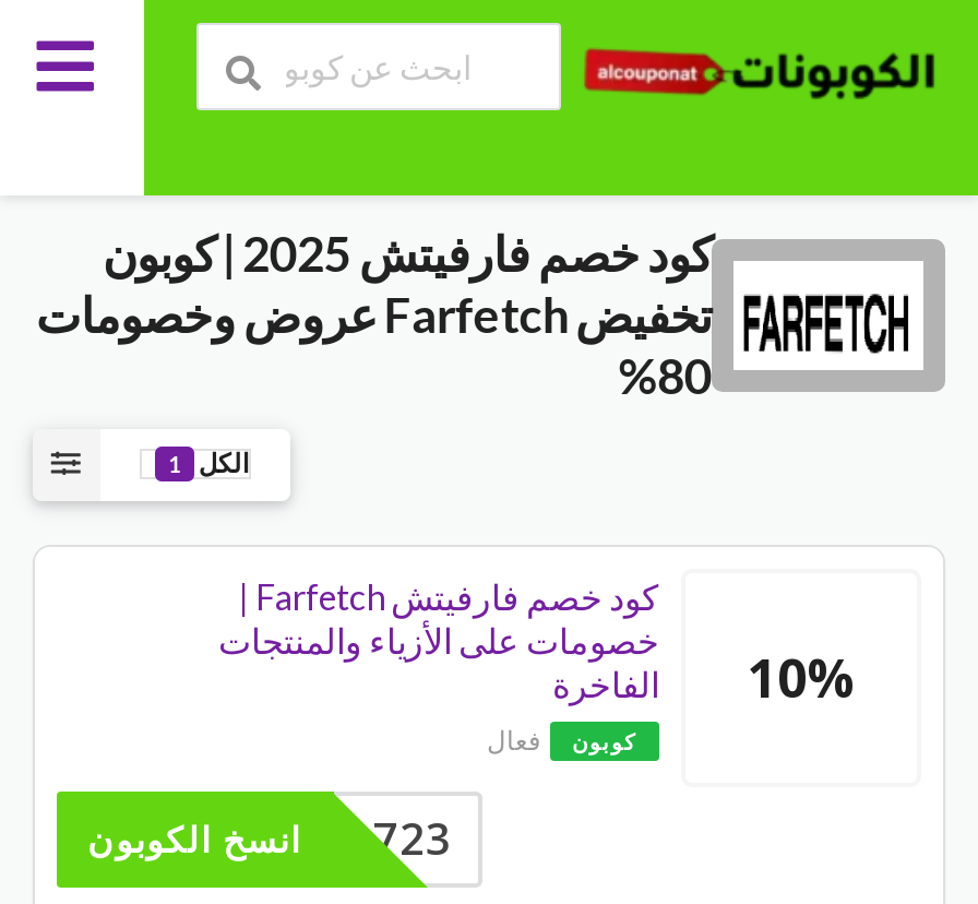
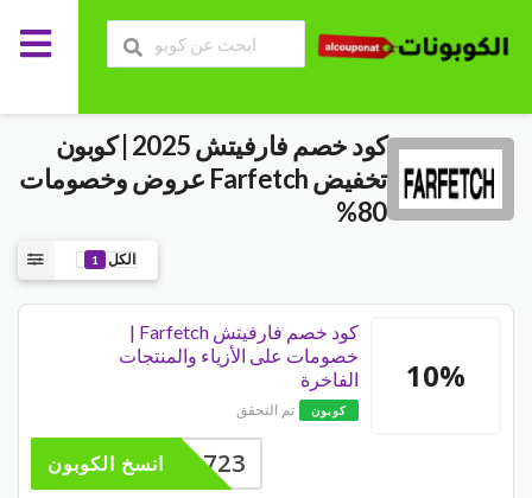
[487,721,541,758] فعال -> [236,399,294,420] تم التحقق

